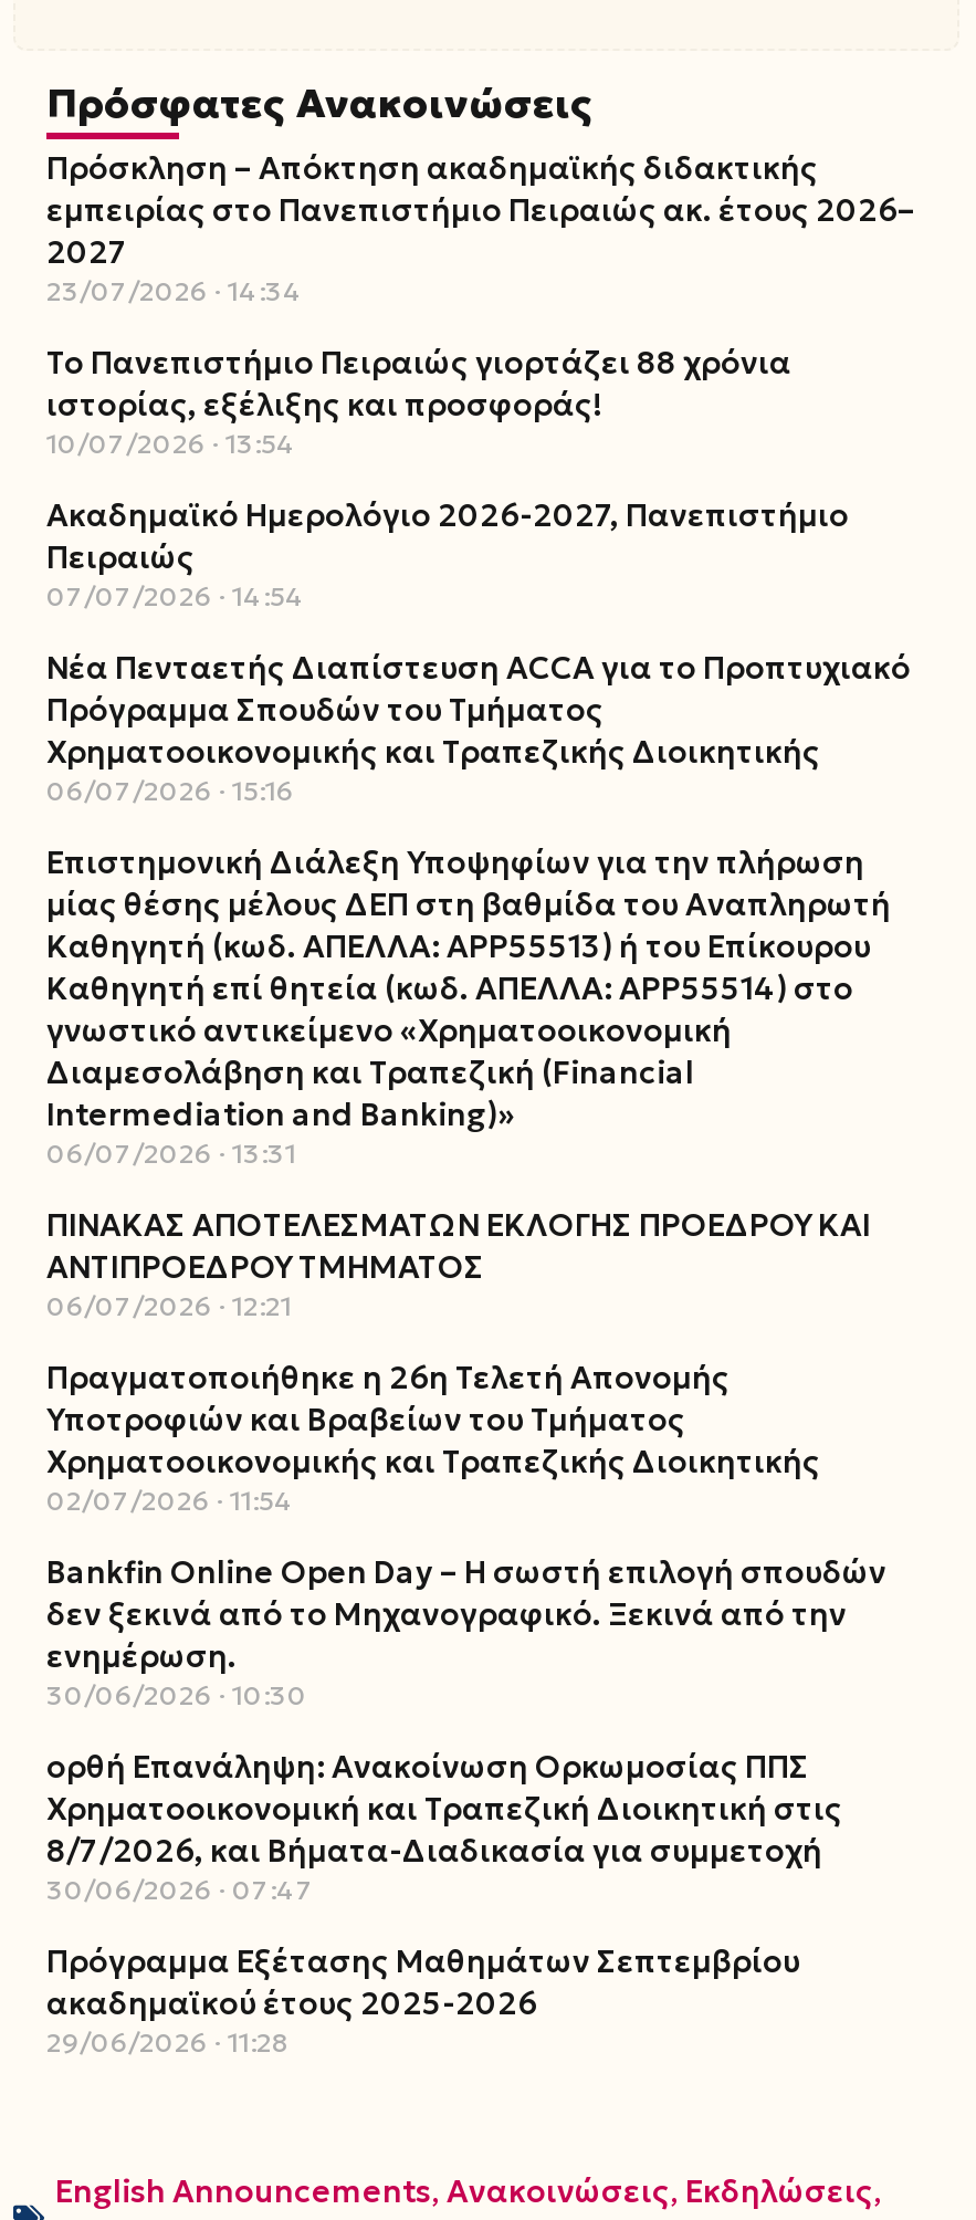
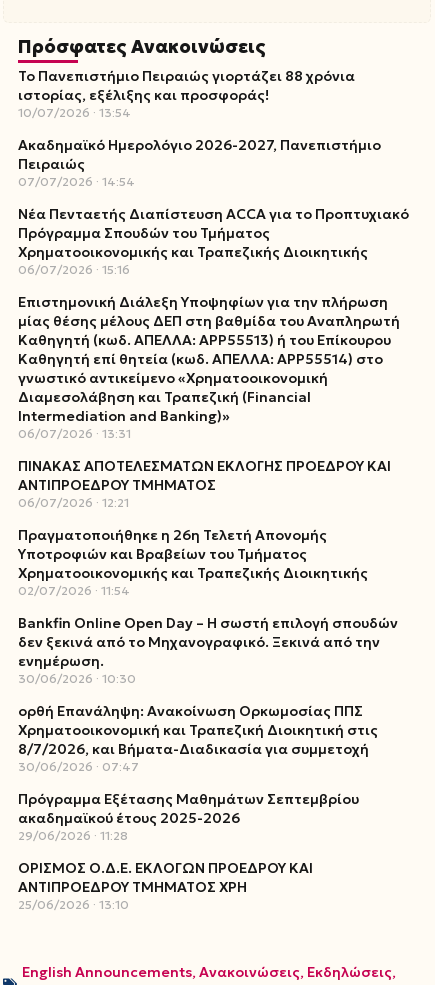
[46,149,915,308] Πρόσκληση – Απόκτηση ακαδημαϊκής διδακτικής | εμπειρίας στο Πανεπιστήμιο Πειραιώς ακ. έτους 2026– | 2027 | 23/07/2026 14:34 -> none
moved [46,343,911,2059] -> [18,67,409,843]: Το Πανεπιστήμιο Πειραιώς γιορτάζει 88 χρόνια | ιστορίας, εξέλιξης και προσφοράς! | 10/07/2026 13:54 | ... | ακαδημαϊκού έτους 2025-2026 | 29/06/2026 11:28
none -> [18,859,313,912] ΟΡΙΣΜΟΣ Ο.Δ.Ε. ΕΚΛΟΓΩΝ ΠΡΟΕΔΡΟΥ ΚΑΙ | ΑΝΤΙΠΡΟΕΔΡΟΥ ΤΜΗΜΑΤΟΣ ΧΡΗ | 25/06/2026 13:10

